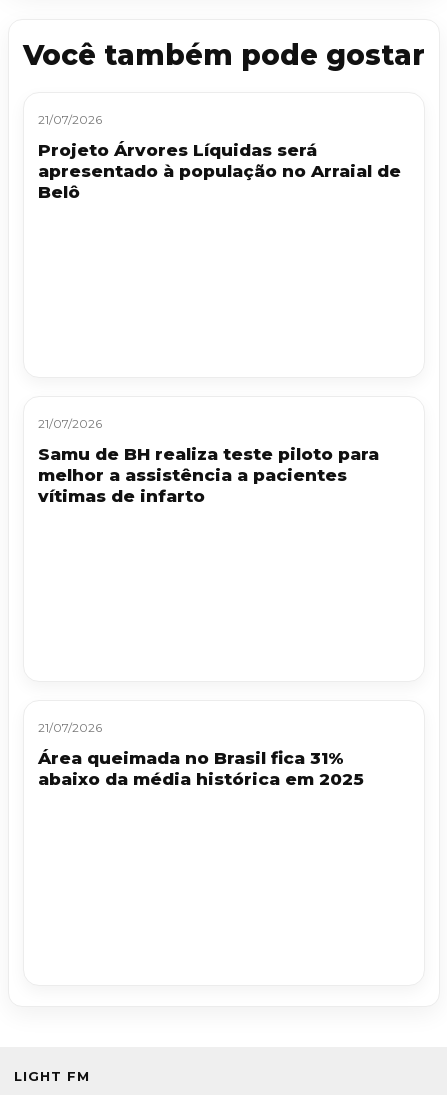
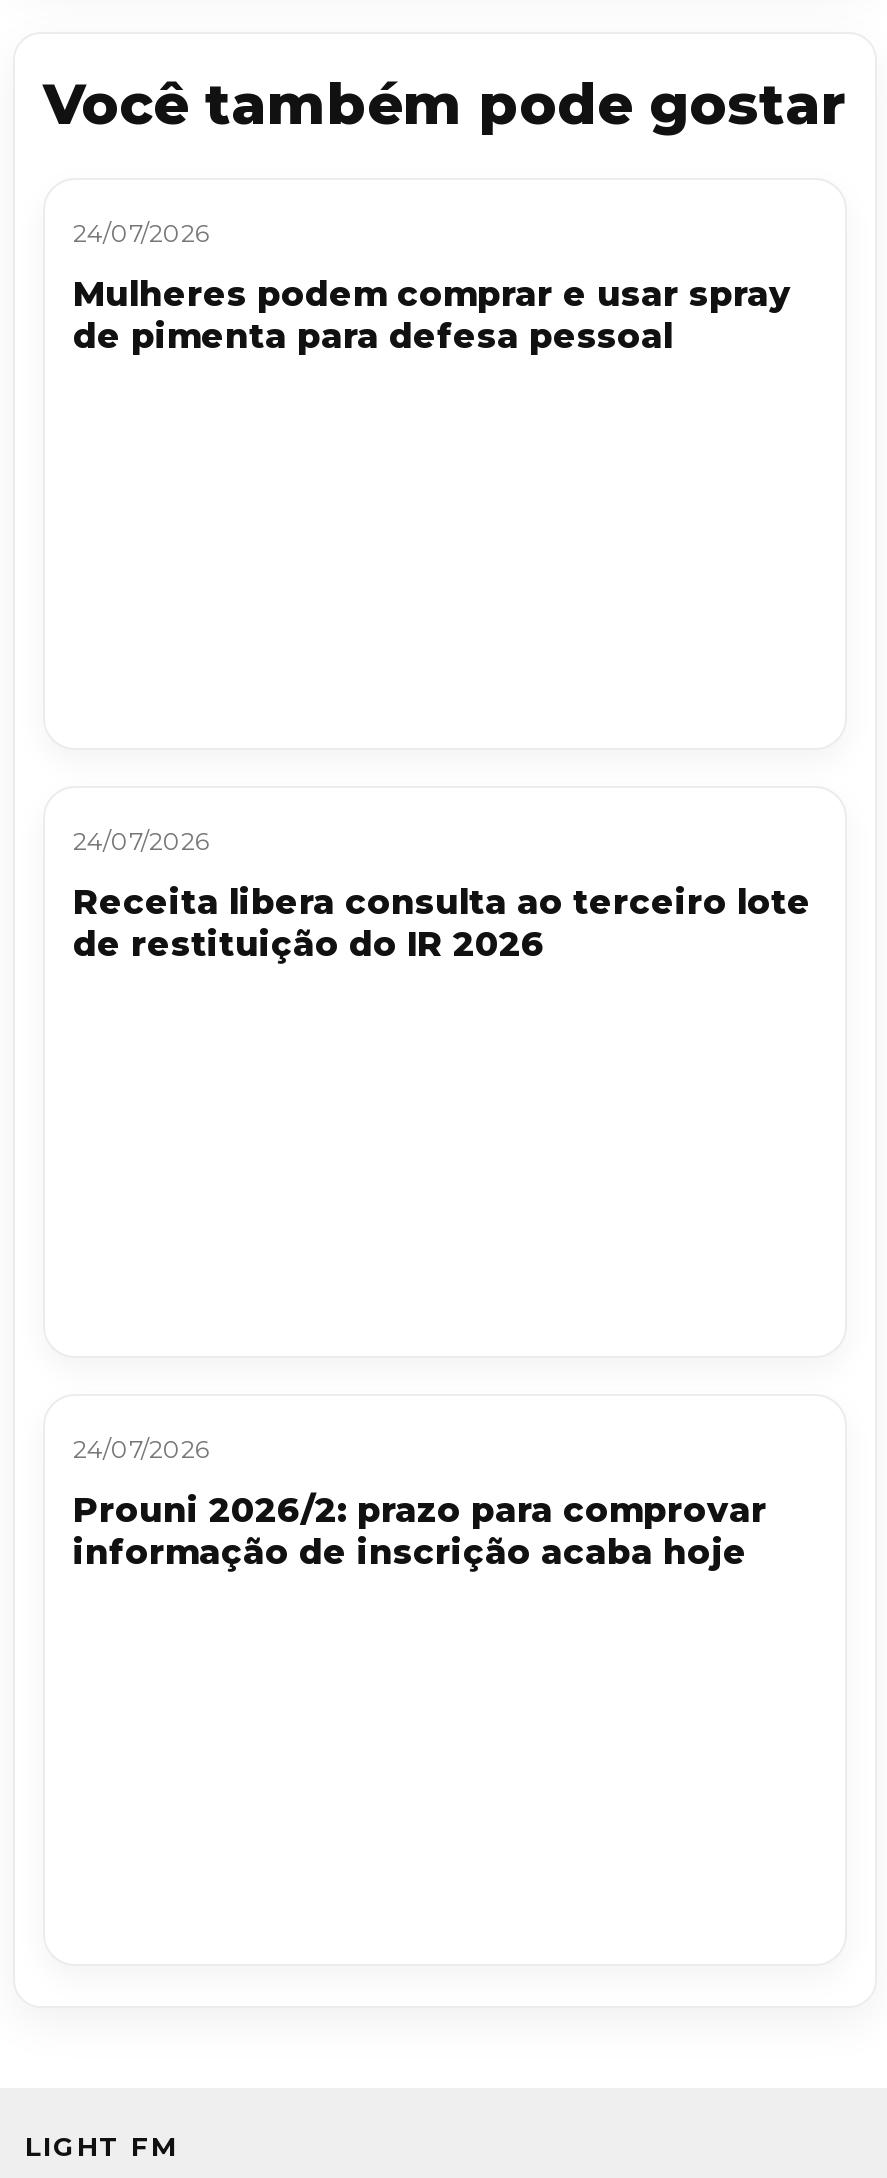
[38,112,102,127] 21/07/2026 -> [73,219,209,249] 24/07/2026
[38,140,401,202] Projeto Árvores Líquidas será | apresentado à população no Arraial de | Belô -> [73,275,791,357] Mulheres podem comprar e usar spray | de pimenta para defesa pessoal
[38,416,102,431] 21/07/2026 -> [73,827,209,857] 24/07/2026
[38,444,379,506] Samu de BH realiza teste piloto para | melhor a assistência a pacientes | vítimas de infarto -> [73,883,811,965] Receita libera consulta ao terceiro lote | de restituição do IR 2026
[38,720,102,735] 21/07/2026 -> [73,1435,209,1465] 24/07/2026
[38,748,364,789] Área queimada no Brasil fica 31% | abaixo da média histórica em 2025 -> [73,1491,767,1573] Prouni 2026/2: prazo para comprovar | informação de inscrição acaba hoje

